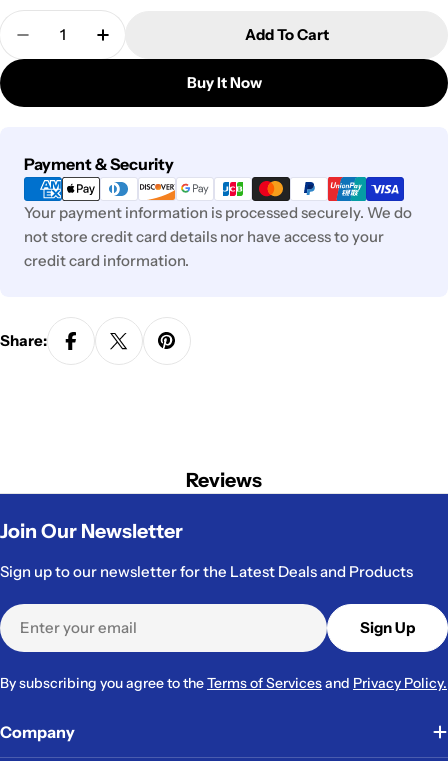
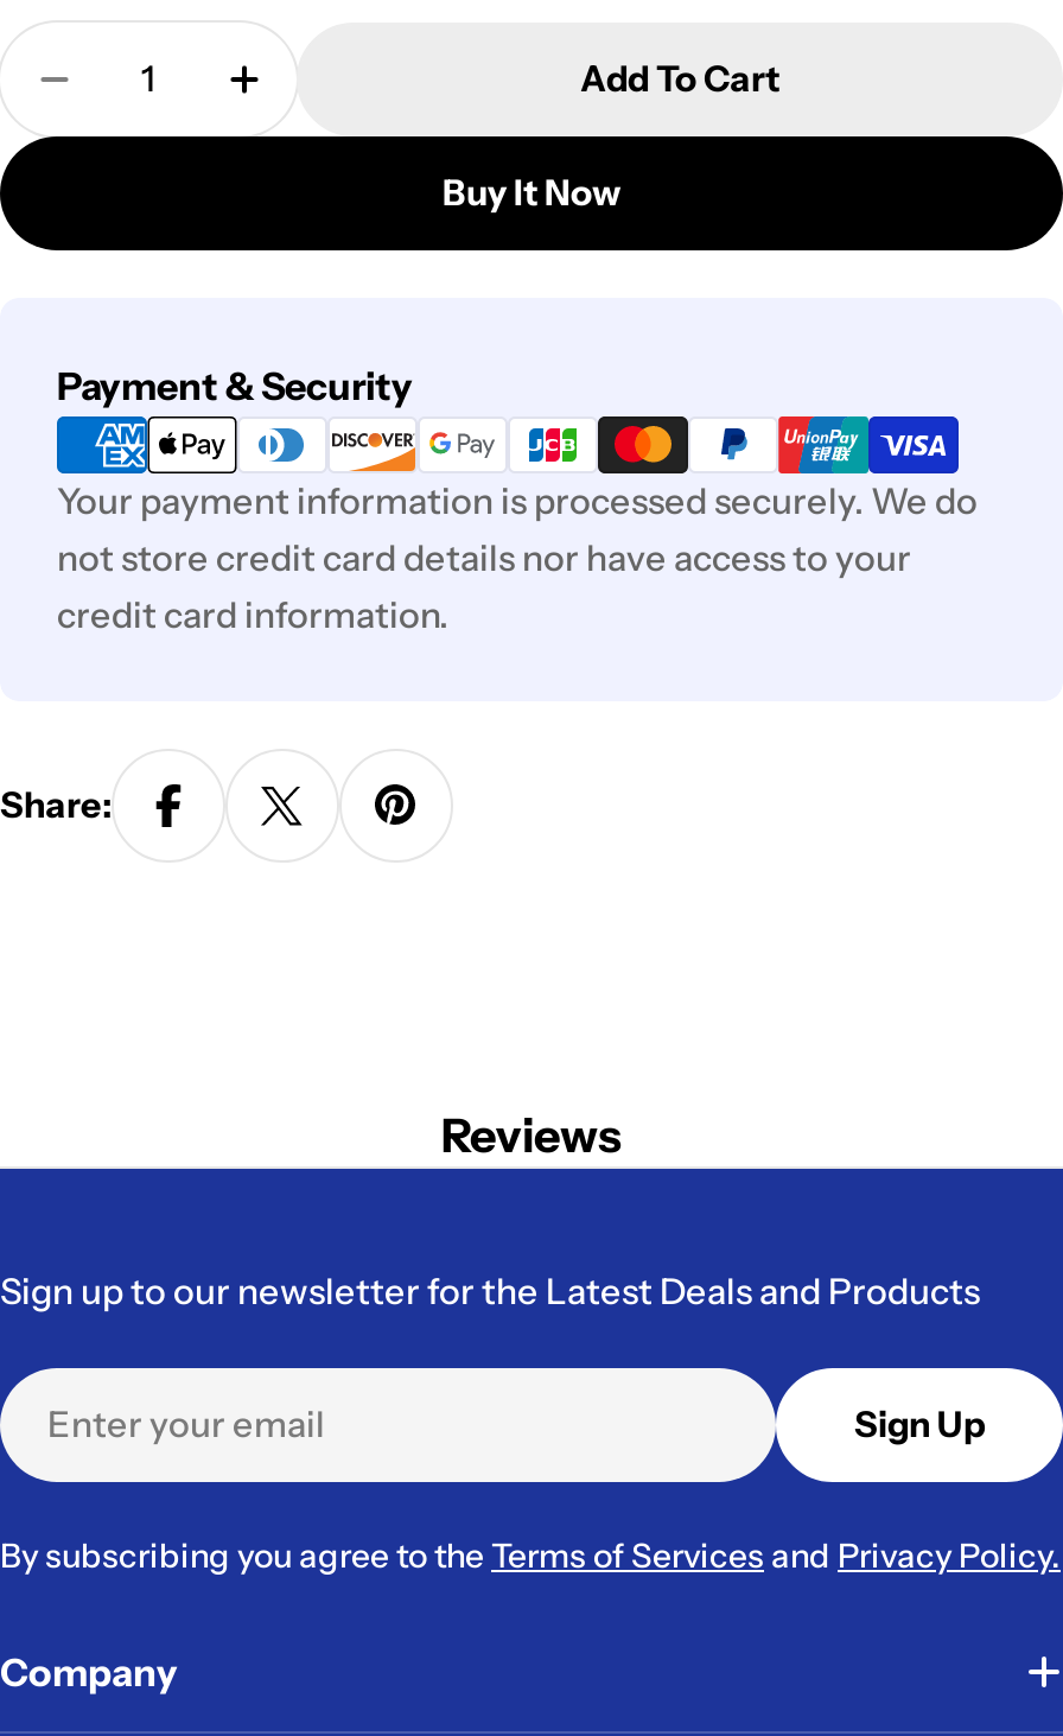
[0,519,183,543] Join Our Newsletter -> none

